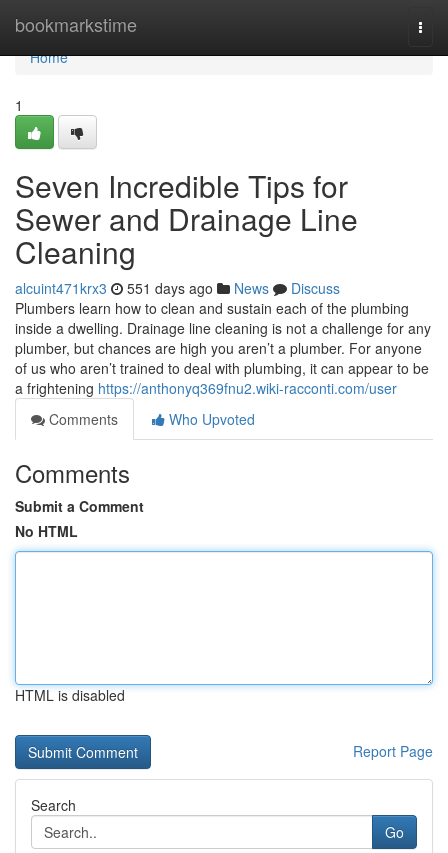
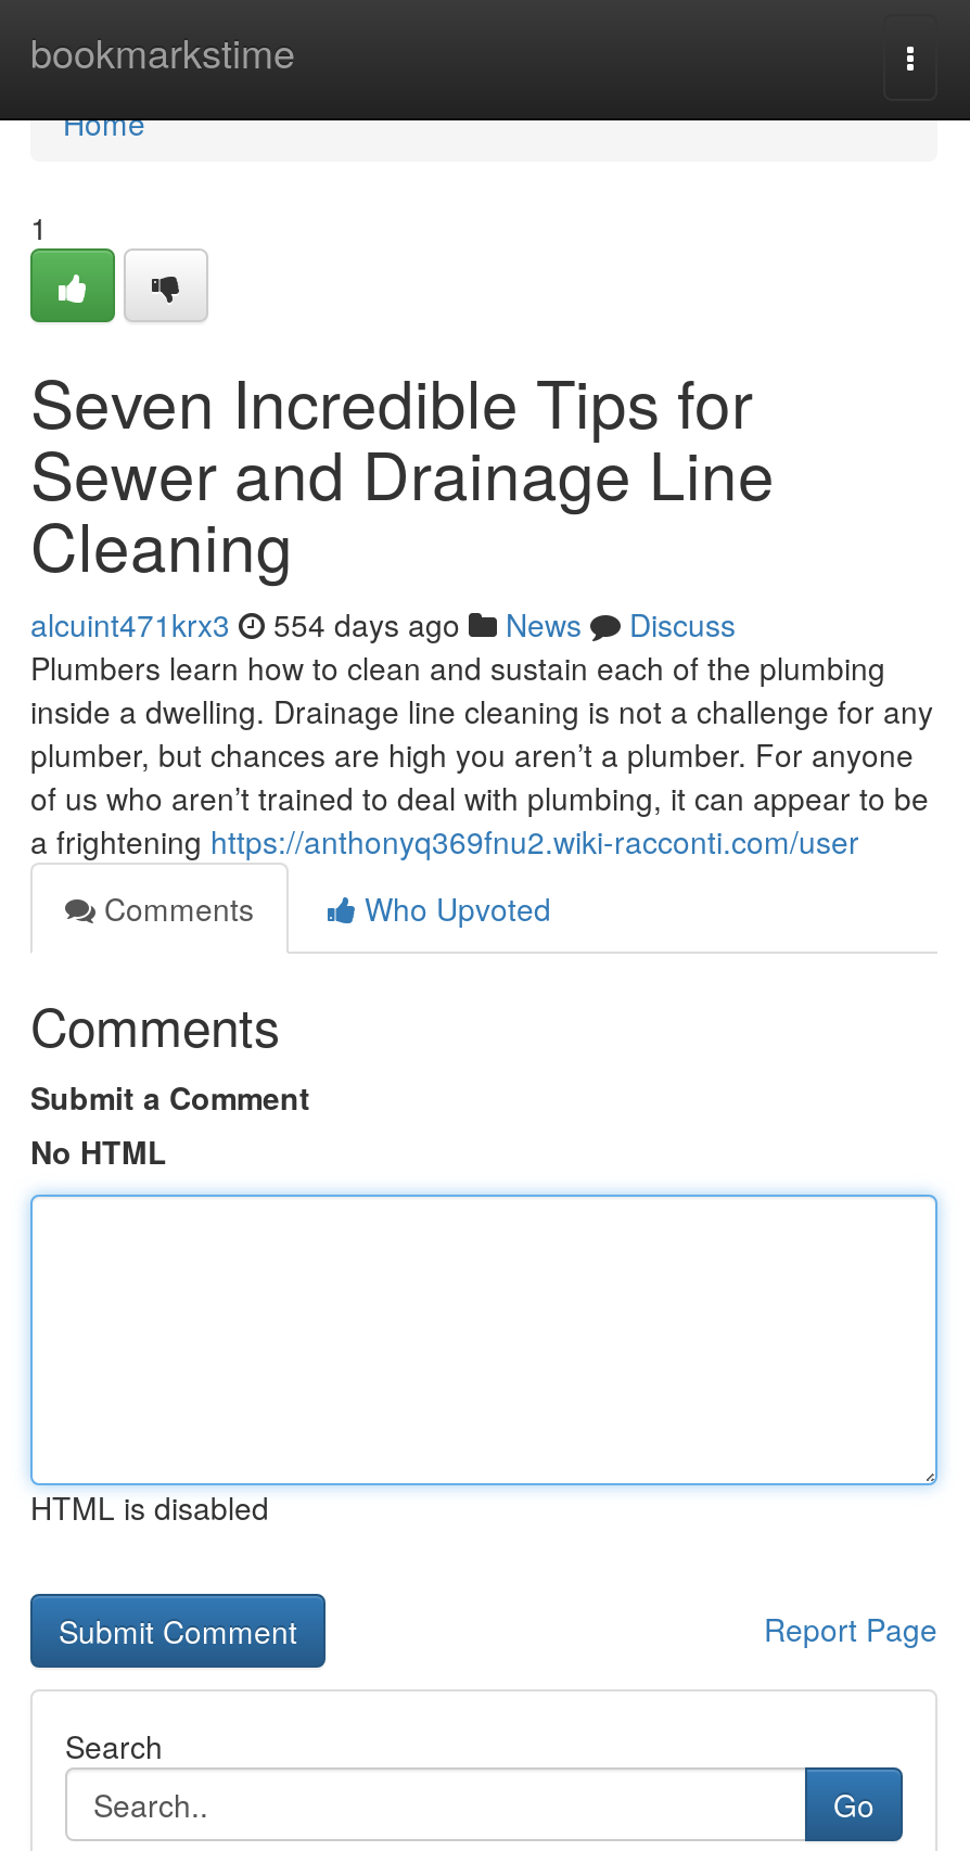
[15,278,340,298] alcuint471krx3 551 days ago News Discuss -> [30,602,736,646] alcuint471krx3 554 days ago News Discuss

